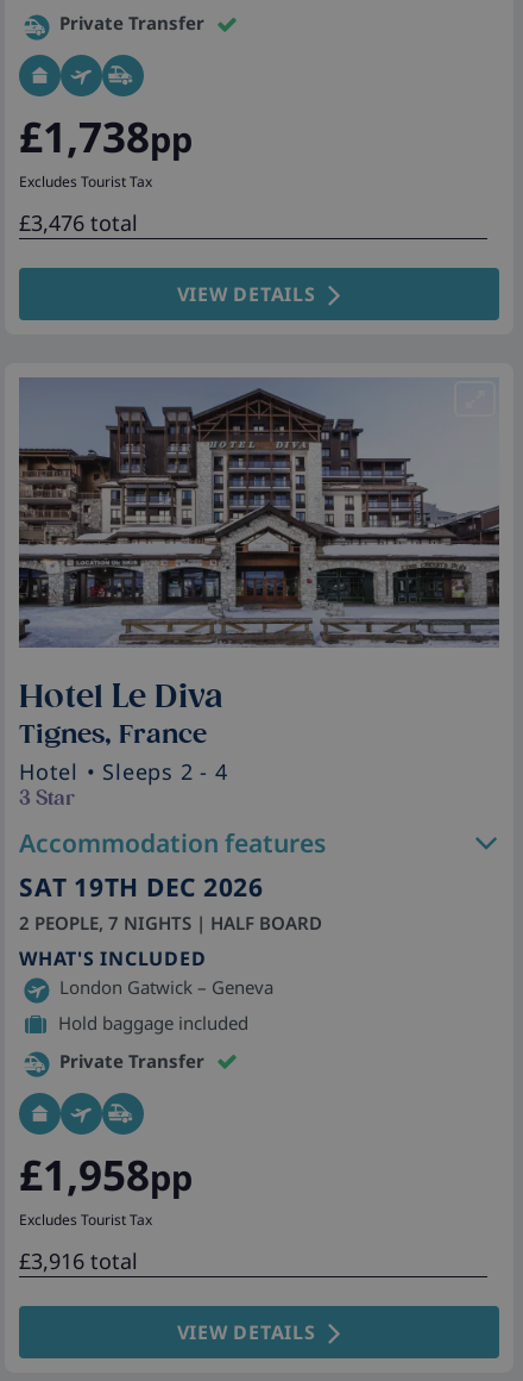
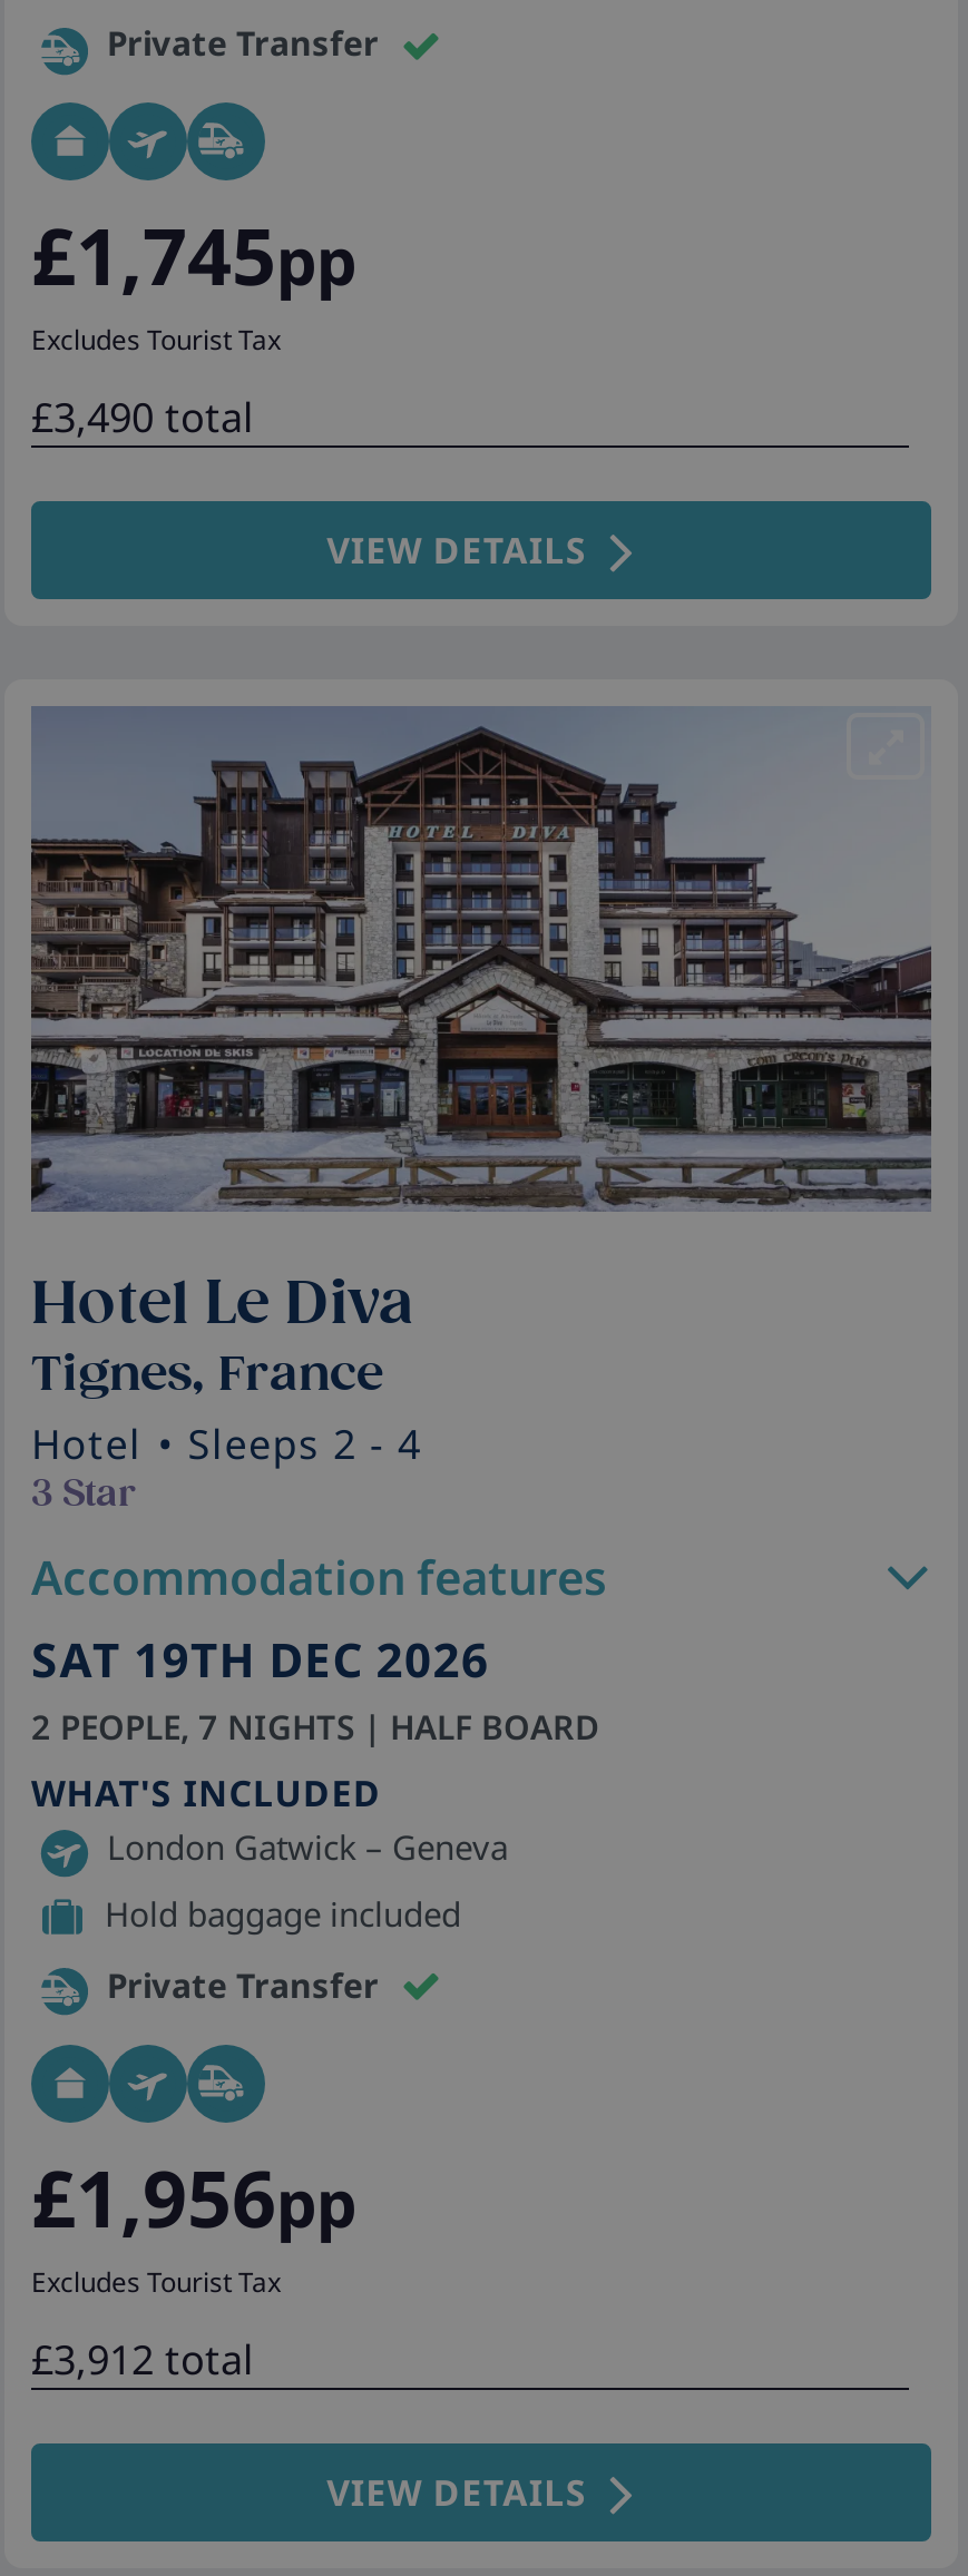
[19,108,193,164] £1,738pp -> [31,203,356,307] £1,745pp
[19,208,138,237] £3,476 total -> [31,390,254,443] £3,490 total
[19,1146,193,1202] £1,958pp -> [31,2145,356,2249] £1,956pp
[19,1246,138,1275] £3,916 total -> [31,2332,254,2385] £3,912 total

